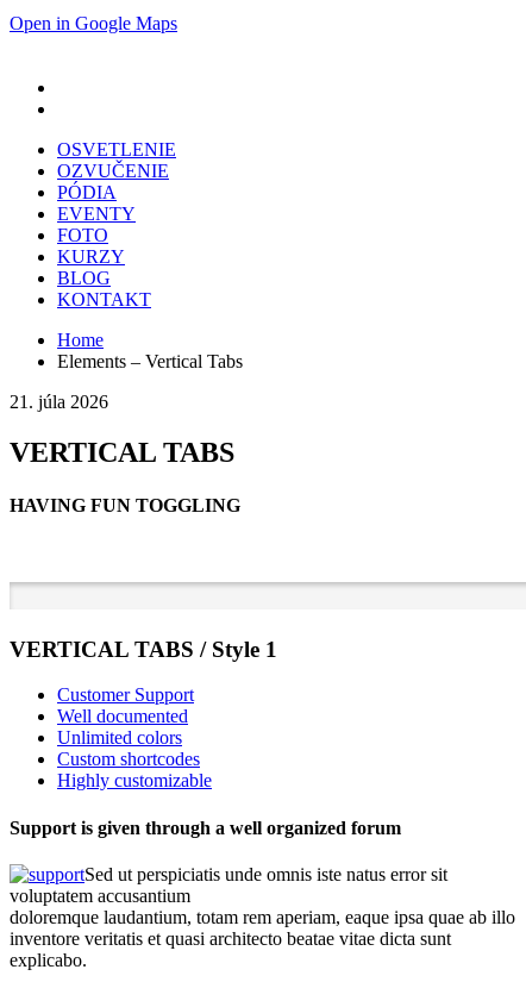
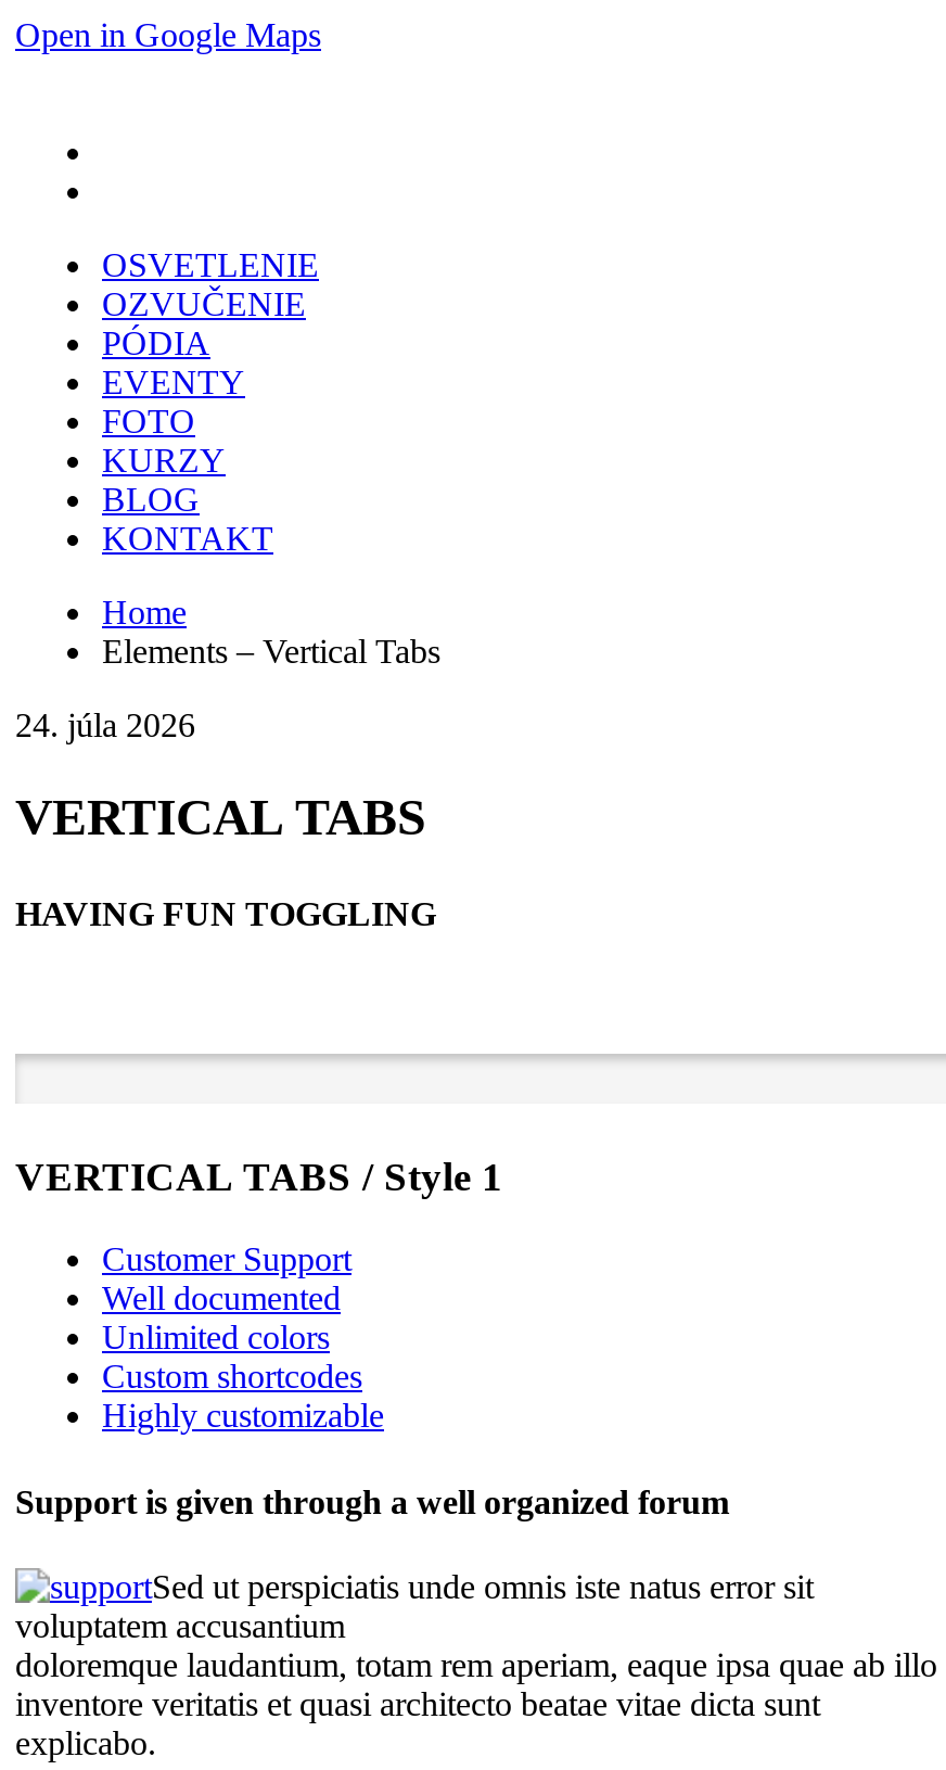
[10,392,108,412] 21. júla 2026 -> [15,707,195,744] 24. júla 2026

